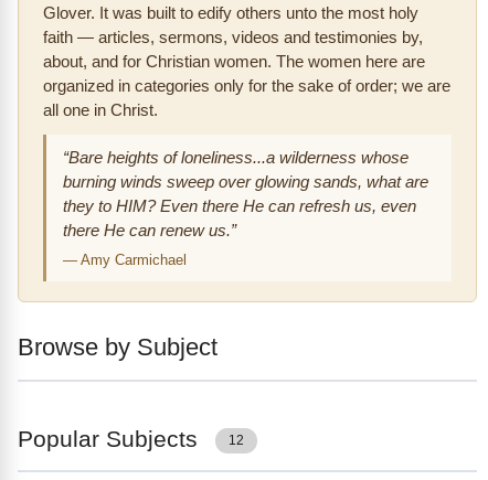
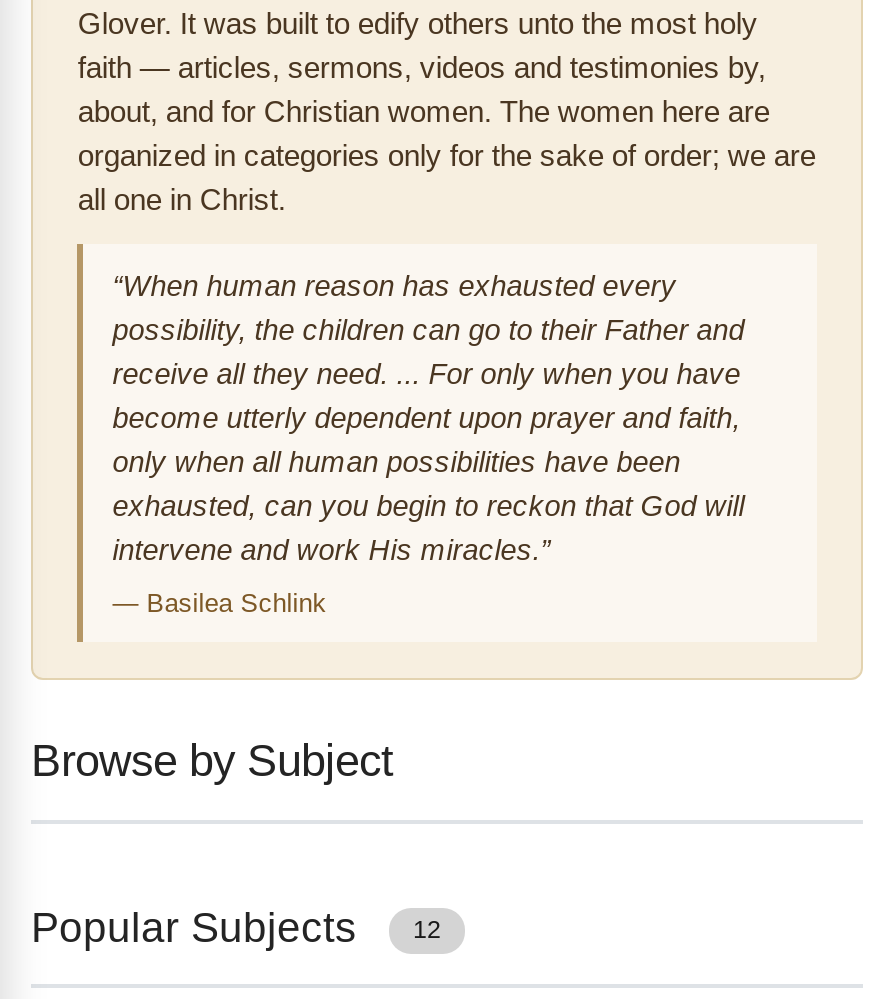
[63,149,428,240] “Bare heights of loneliness...a wilderness whose | burning winds sweep over glowing sands, what are | they to HIM? Even there He can refresh us, even | there He can renew us.” -> [113,271,745,567] “When human reason has exhausted every | possibility, the children can go to their Father and | receive all they need. ... For only when you have | become utterly dependent upon prayer and faith, | only when all human possibilities have been | exhausted, can you begin to reckon that God will | intervene and work His miracles.”
[63,251,186,268] — Amy Carmichael -> [113,588,327,618] — Basilea Schlink

